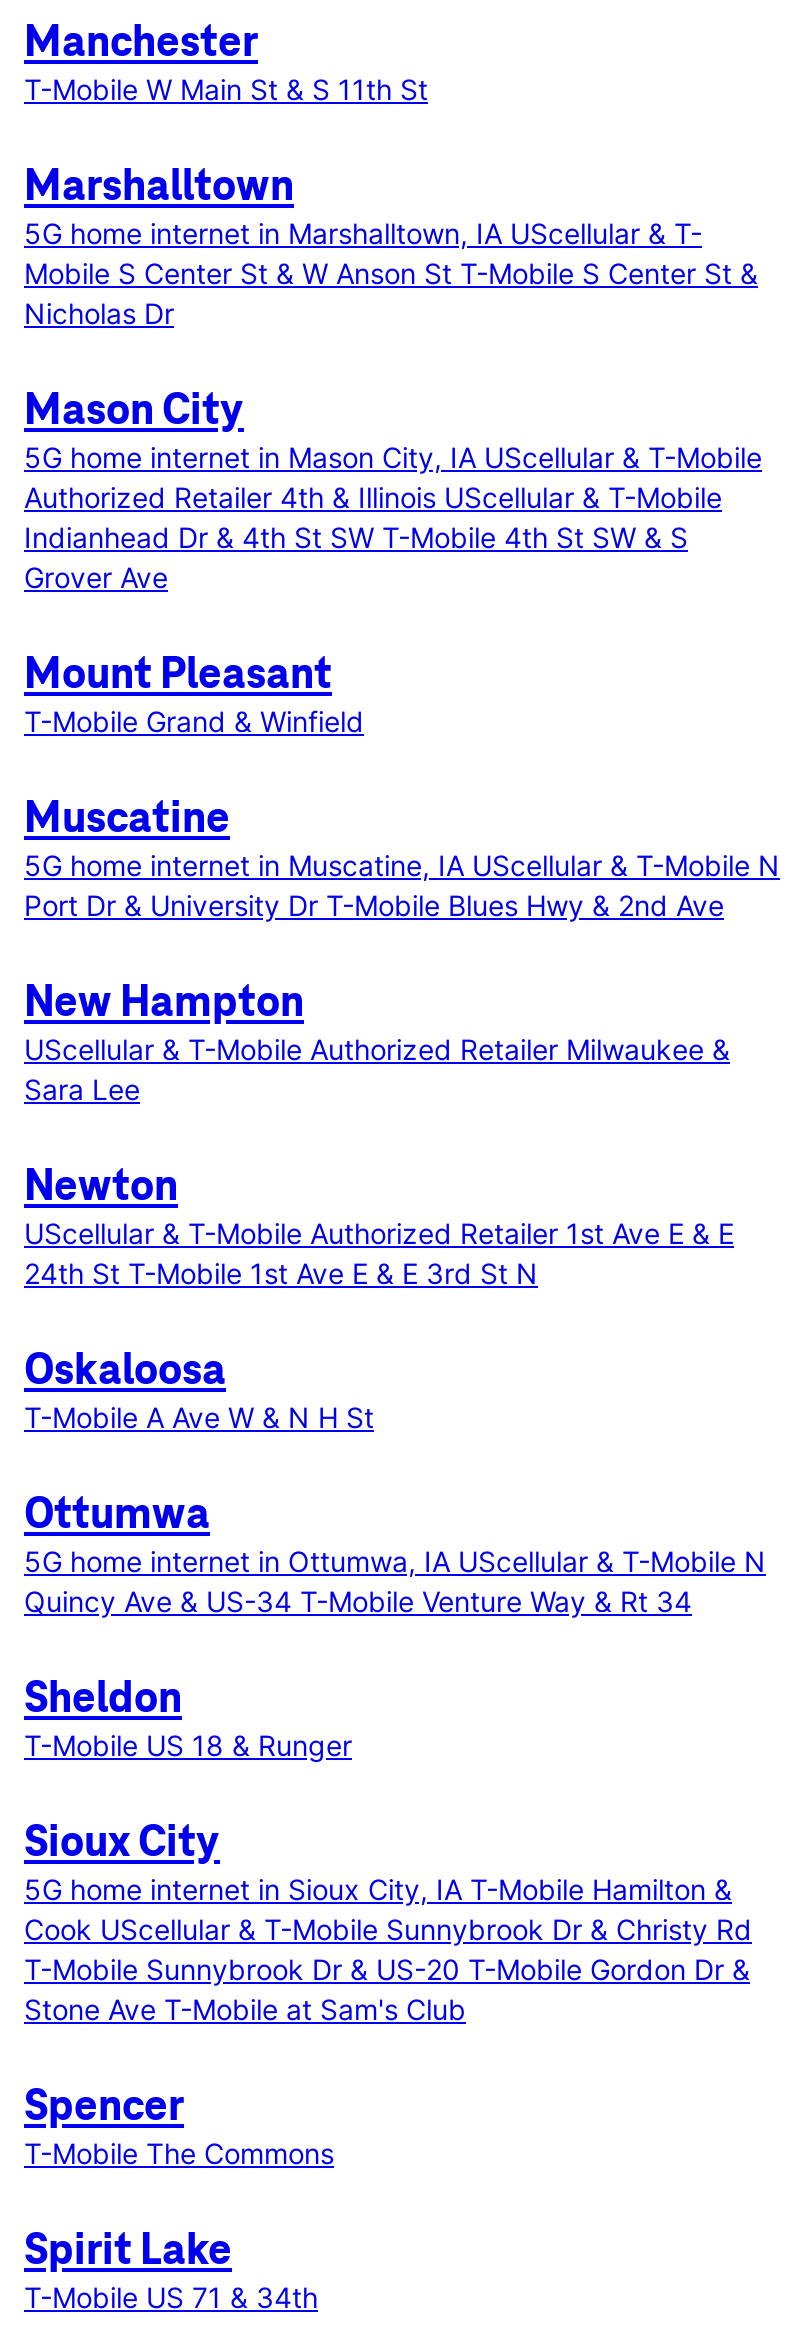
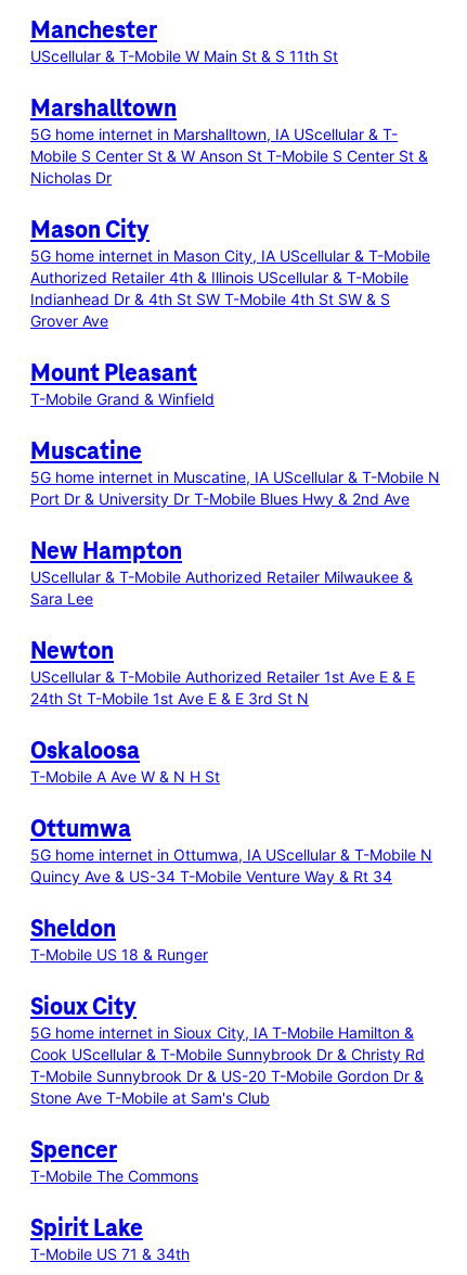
[24,72,428,106] T-Mobile W Main St & S 11th St -> [30,47,338,65] UScellular & T-Mobile W Main St & S 11th St

